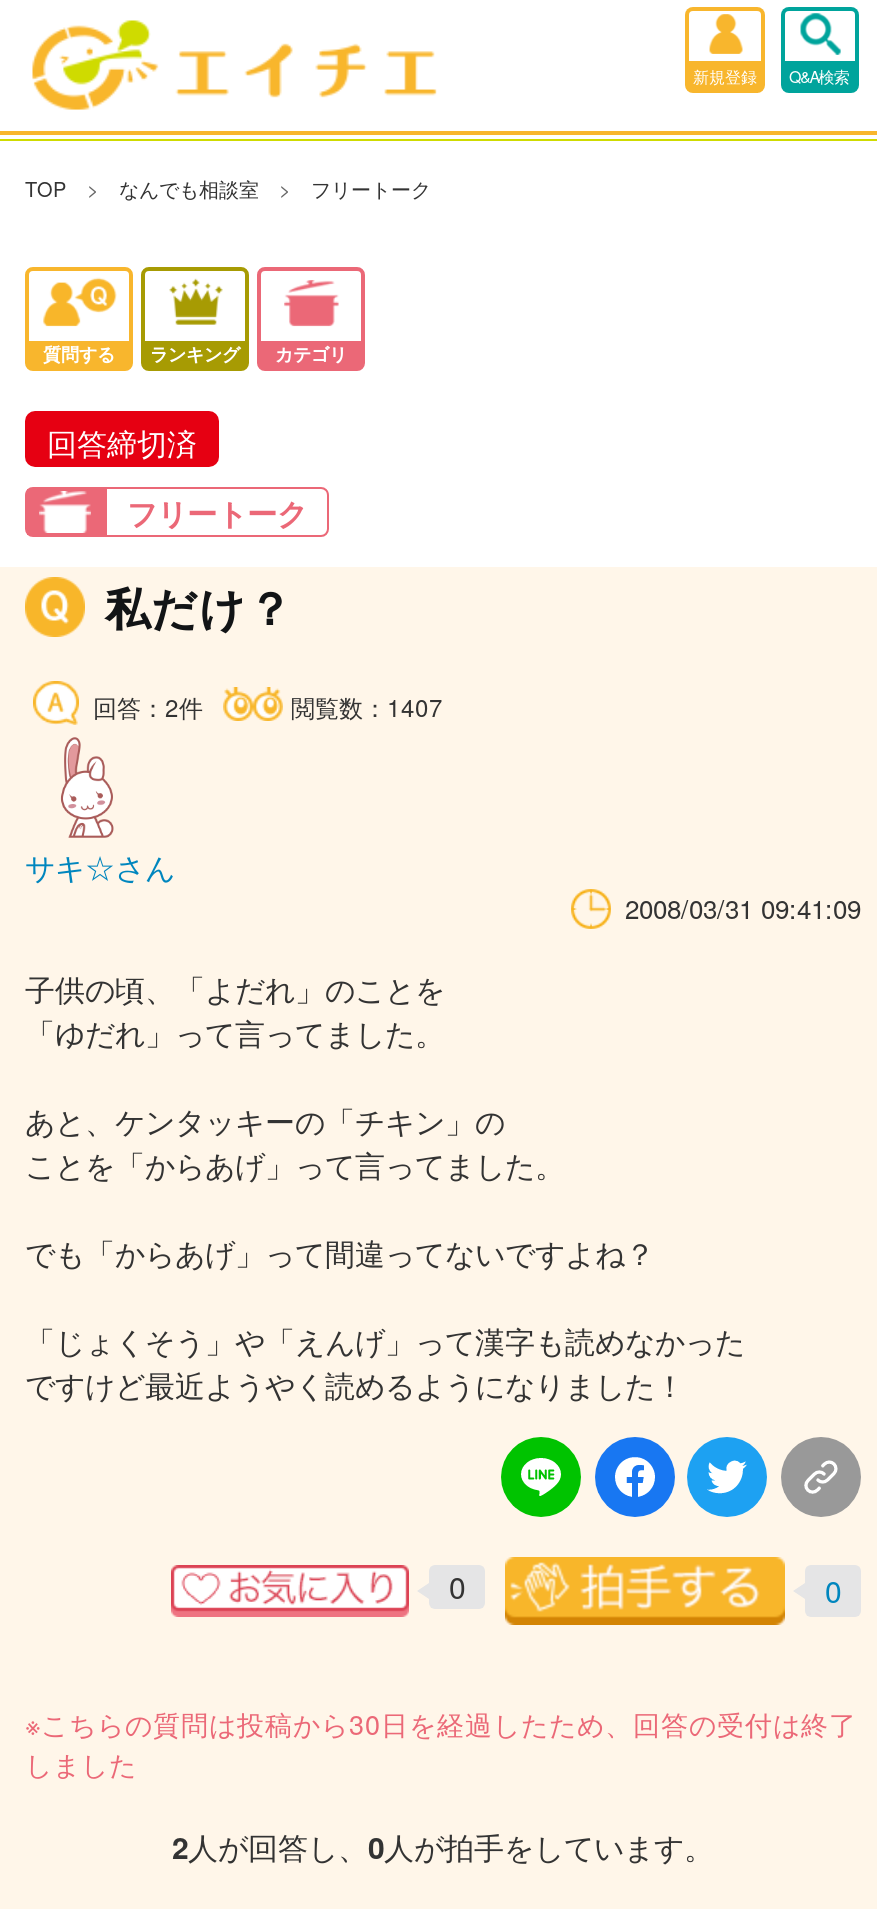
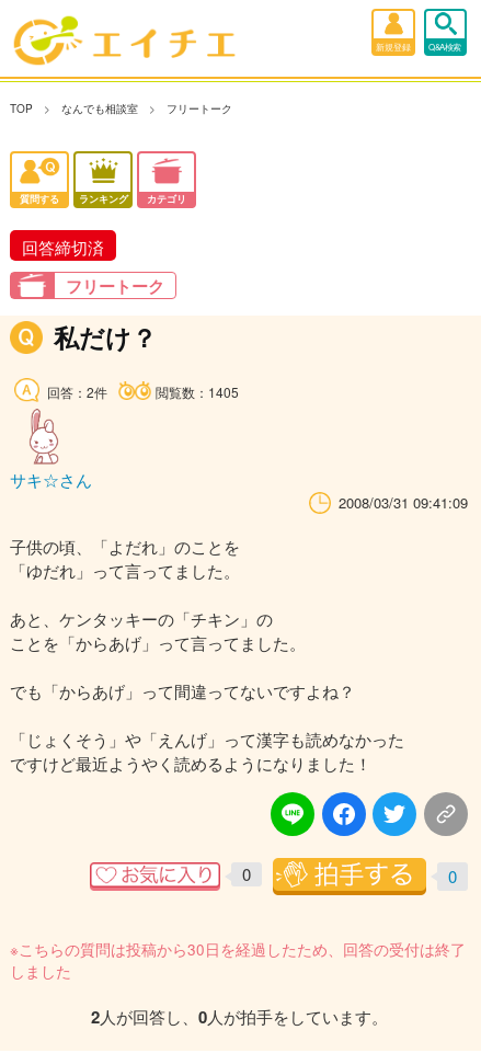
[291,690,443,724] 閲覧数：1407 -> [156,383,239,402] 閲覧数：1405

